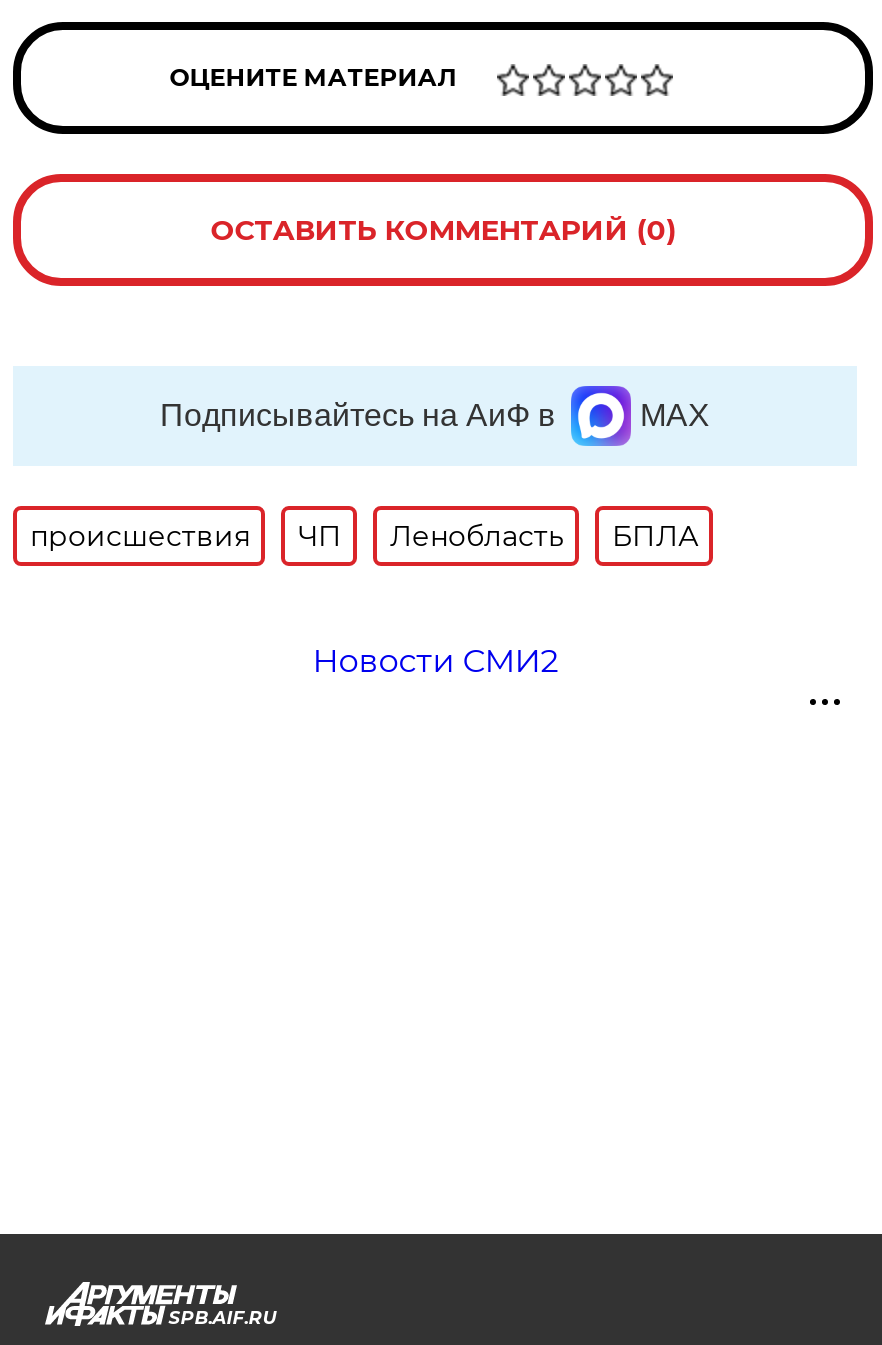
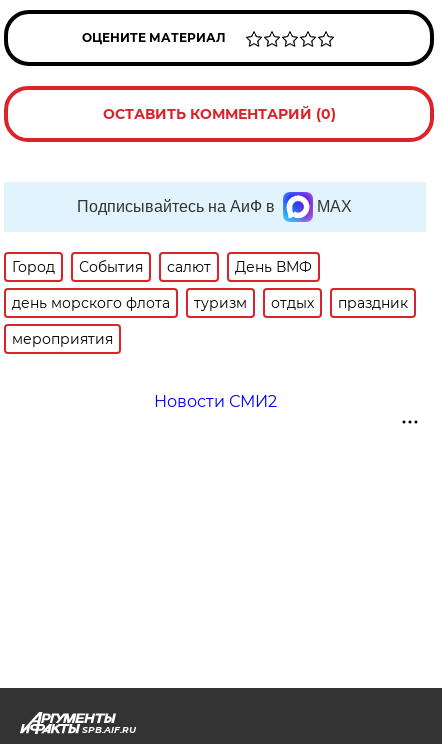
[30,518,698,554] происшествия | ЧП | Ленобласть | БПЛА -> [12,258,408,348] Город | События | салют | День ВМФ | день морского флота | туризм | отдых | праздник | мероприятия

